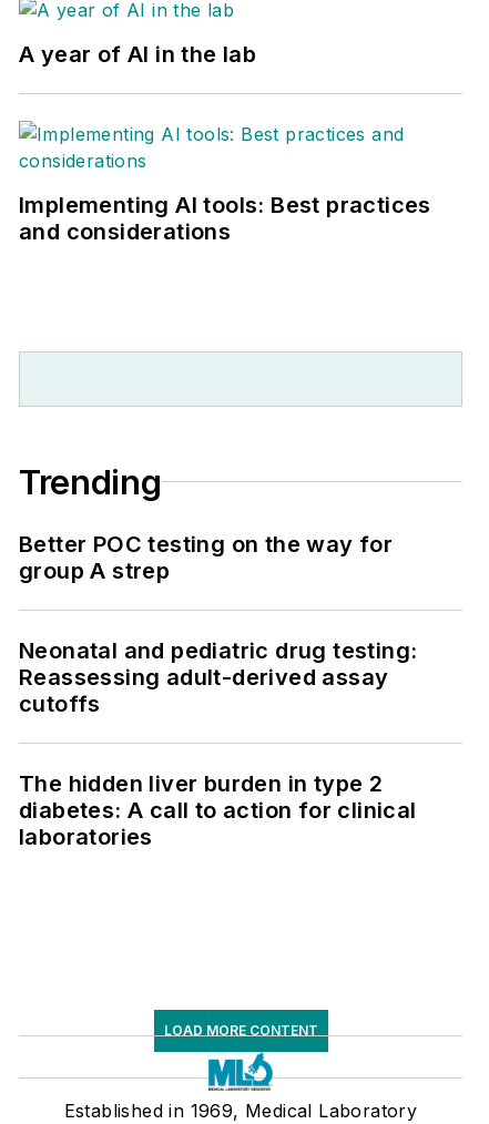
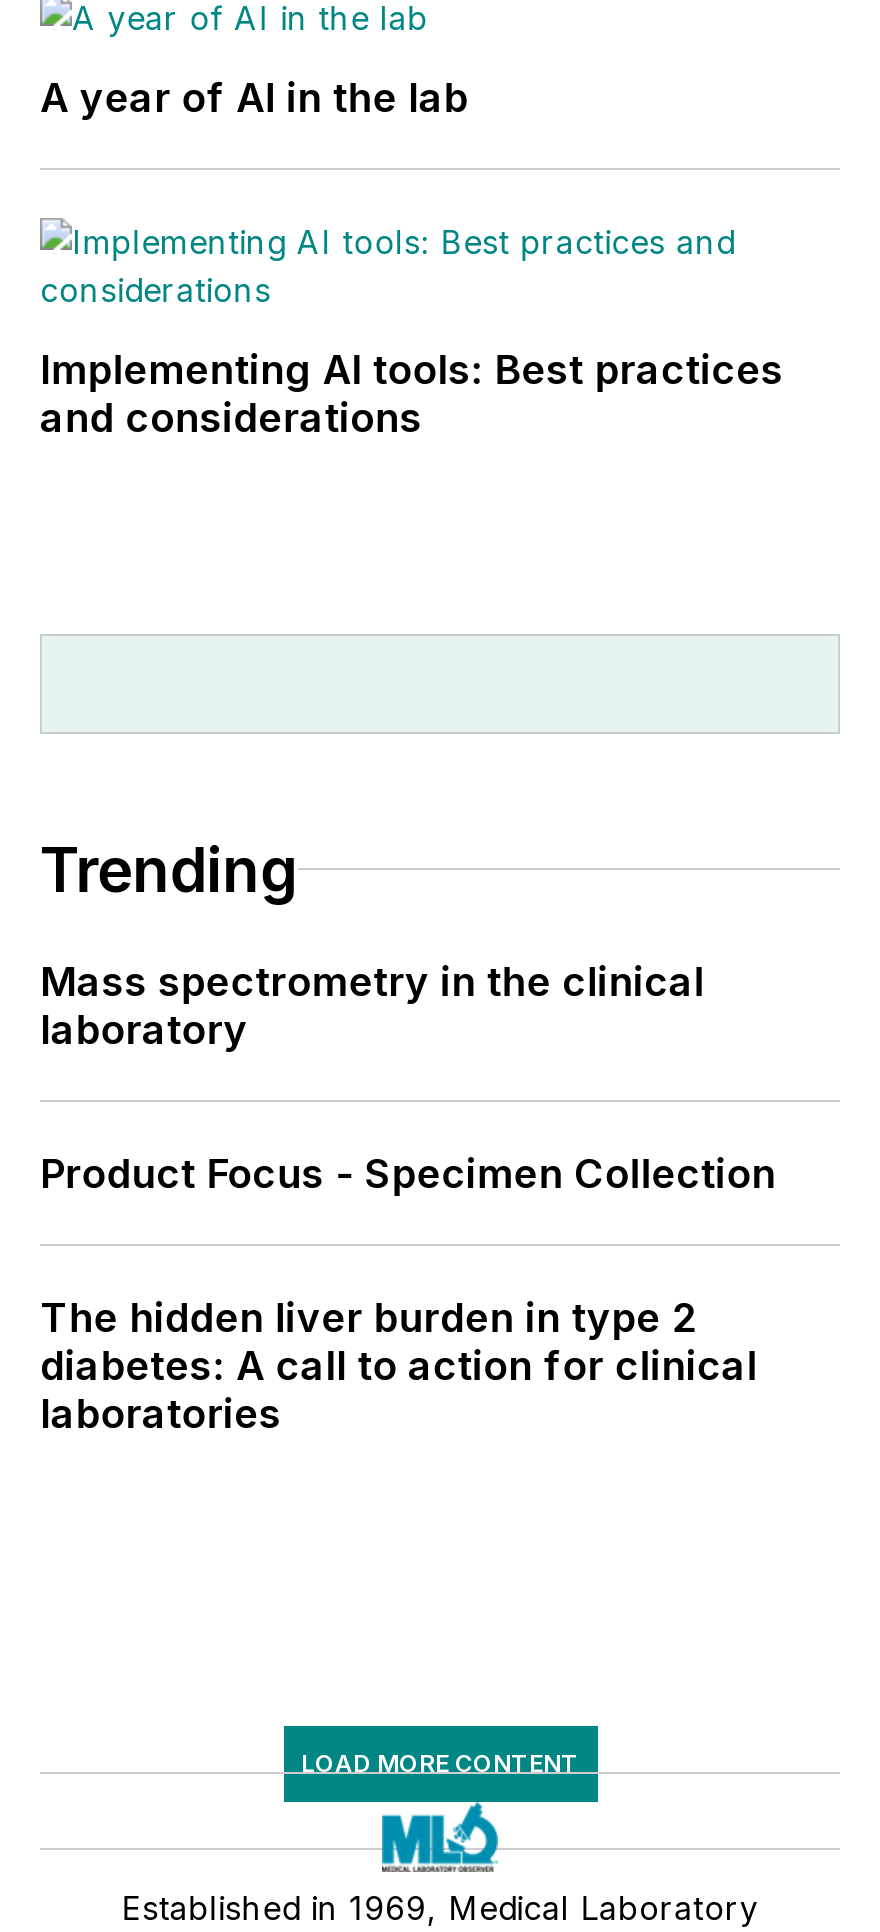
[19,531,393,584] Better POC testing on the way for | group A strep -> [40,958,704,1054] Mass spectrometry in the clinical | laboratory
[19,637,417,717] Neonatal and pediatric drug testing: | Reassessing adult-derived assay | cutoffs -> [40,1150,776,1198] Product Focus - Specimen Collection

